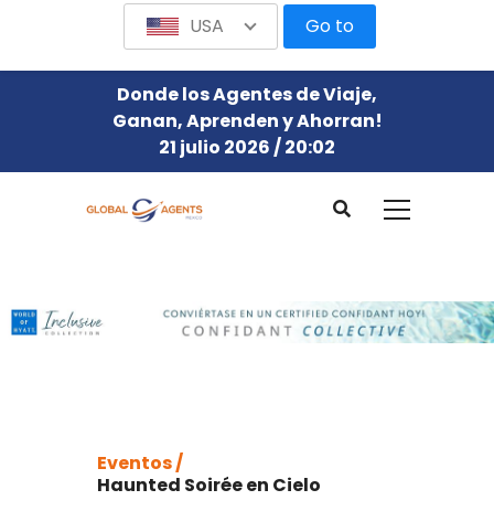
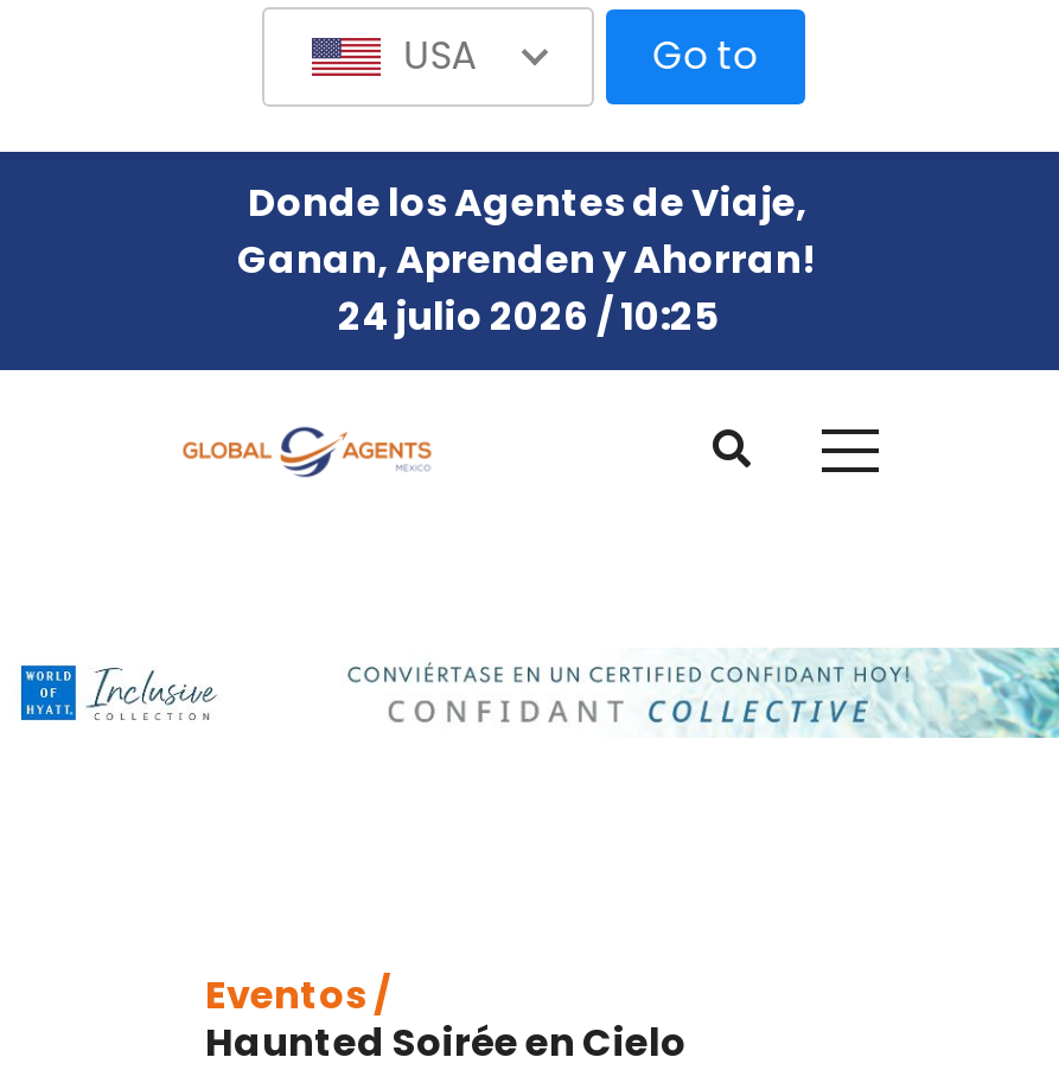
[159,135,335,160] 21 julio 2026 / 20:02 -> [338,289,717,344] 24 julio 2026 / 10:25

